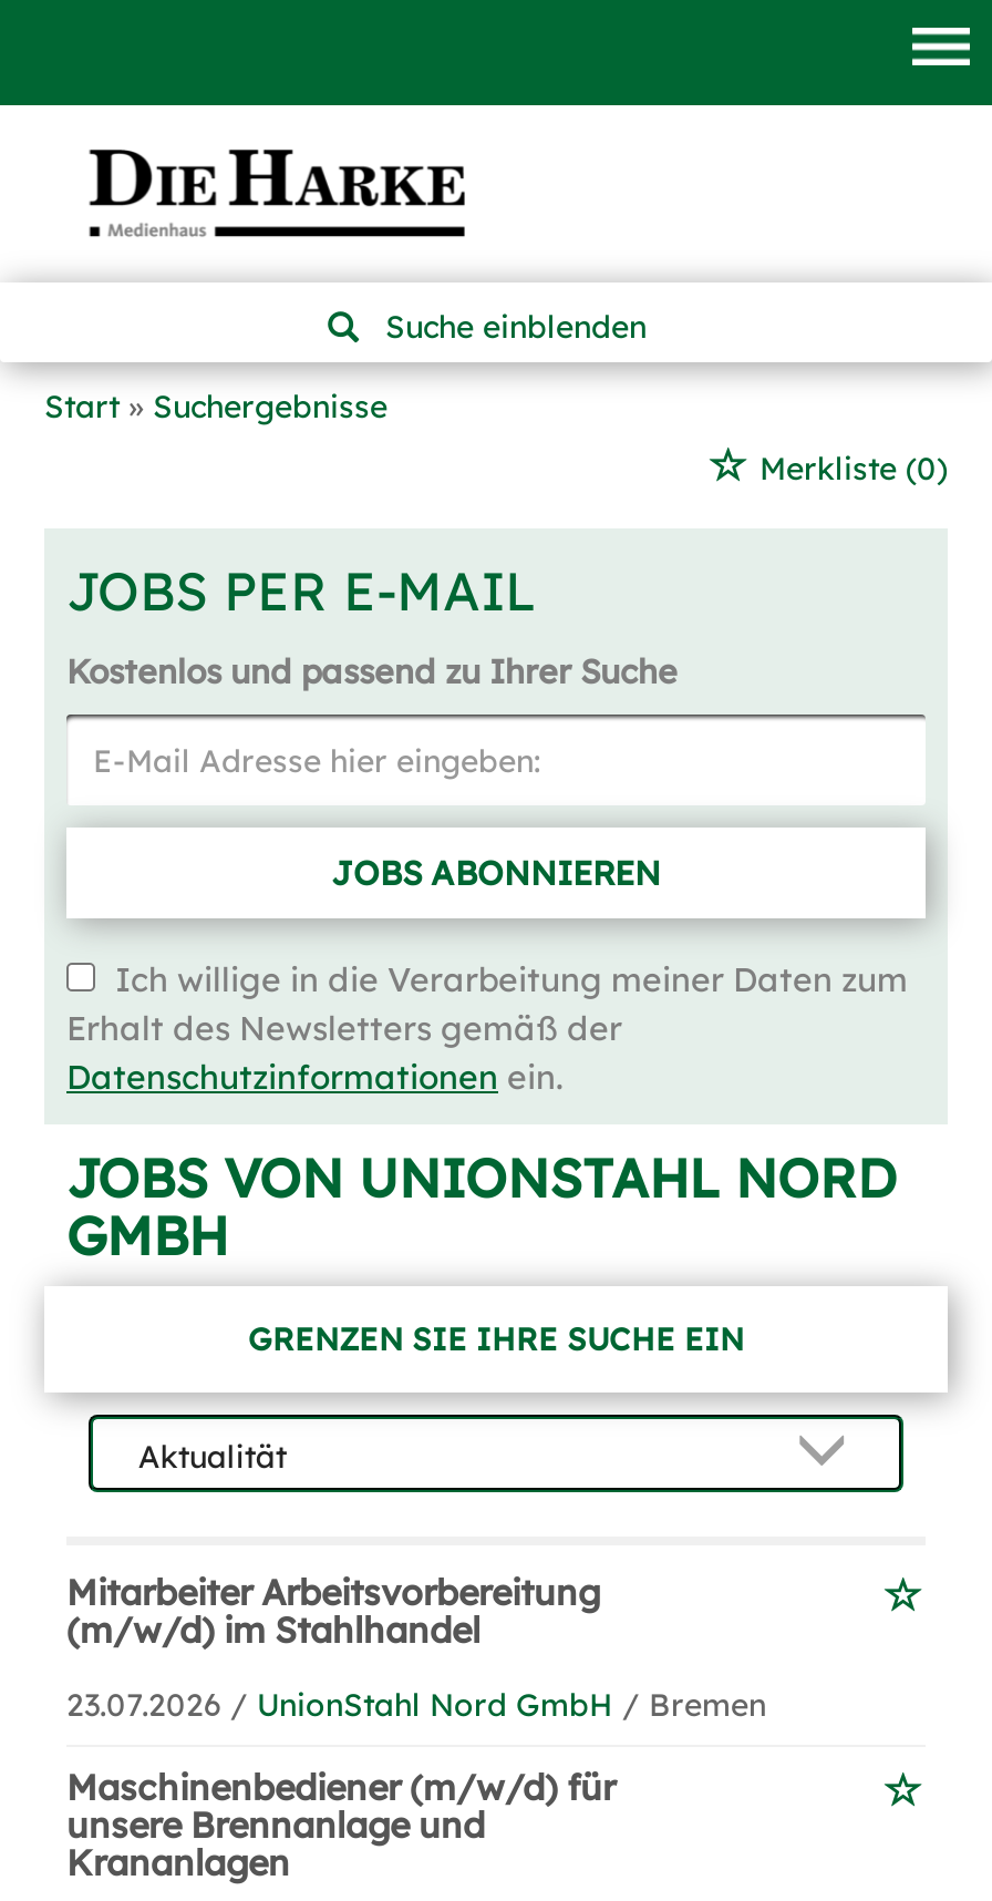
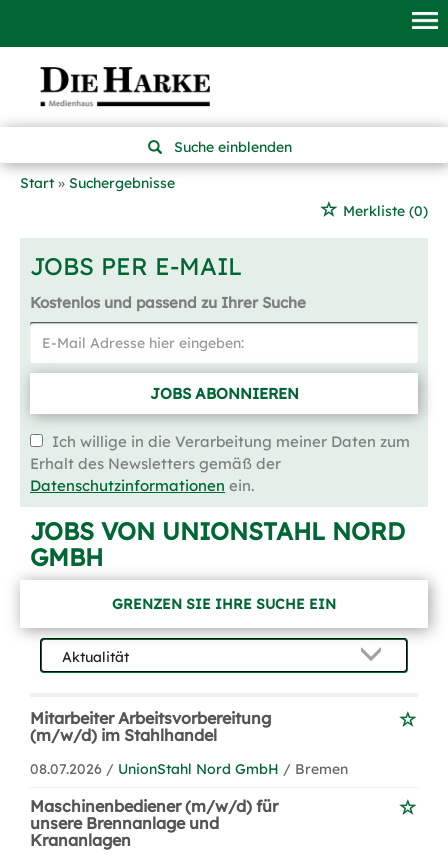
[66,1685,766,1725] 23.07.2026 / UnionStahl Nord GmbH / Bremen -> [30,760,348,778] 08.07.2026 / UnionStahl Nord GmbH / Bremen

